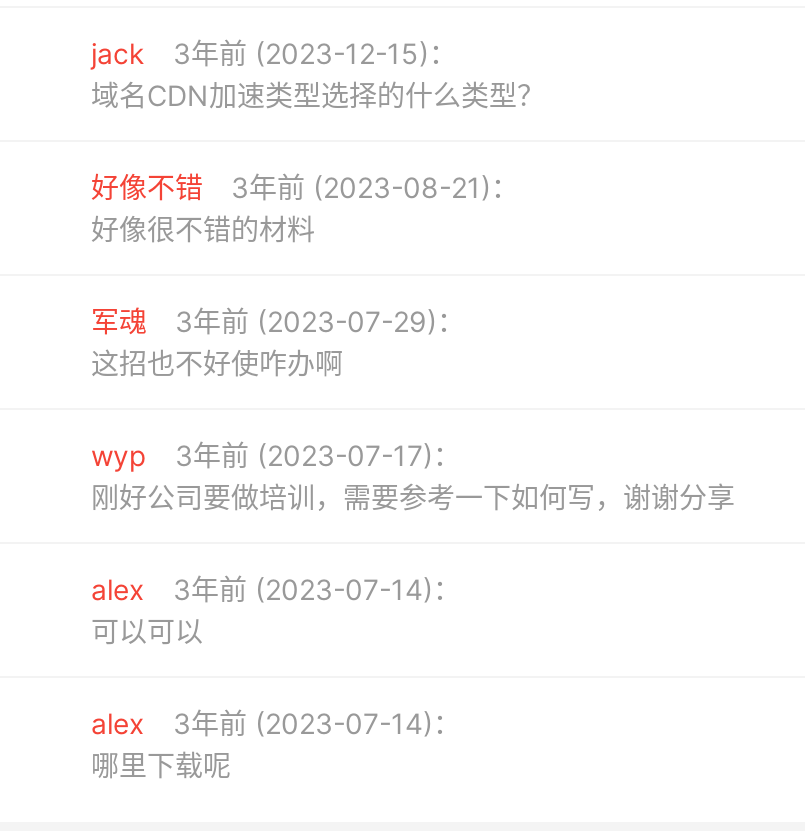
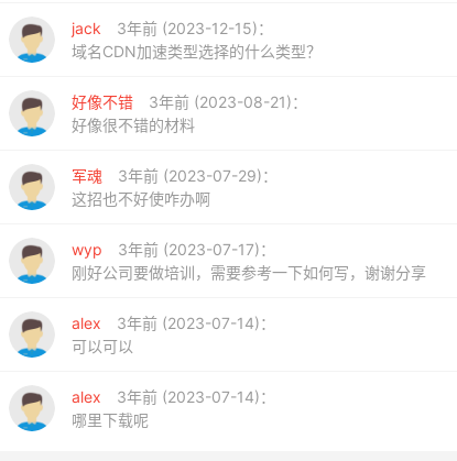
none -> [10,18,54,64] [image]
none -> [10,91,54,138] [image]
none -> [10,165,54,211] [image]
none -> [10,239,54,285] [image]
none -> [10,312,54,359] [image]
none -> [10,386,54,432] [image]

